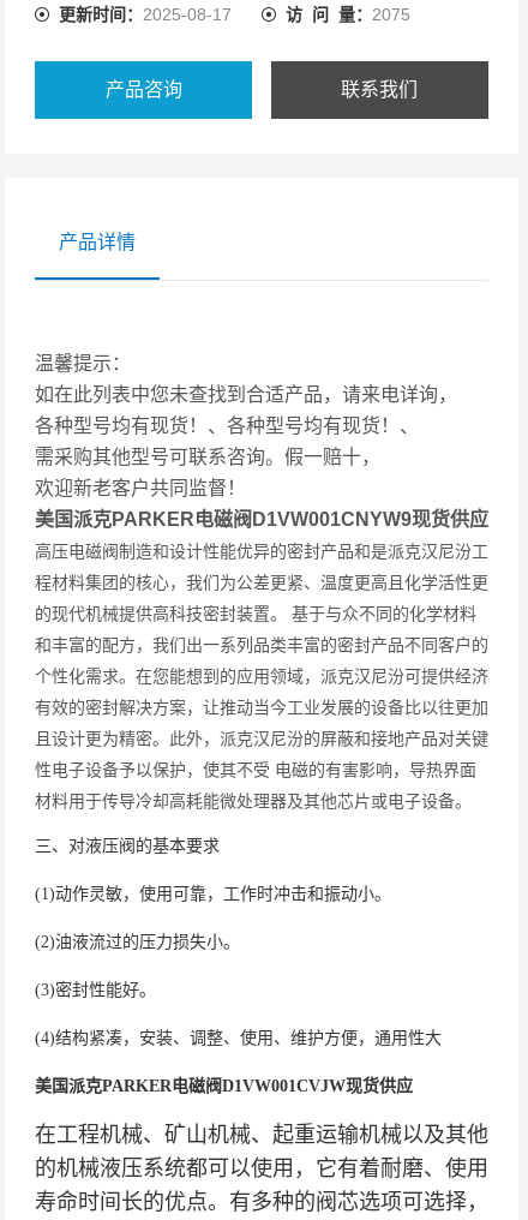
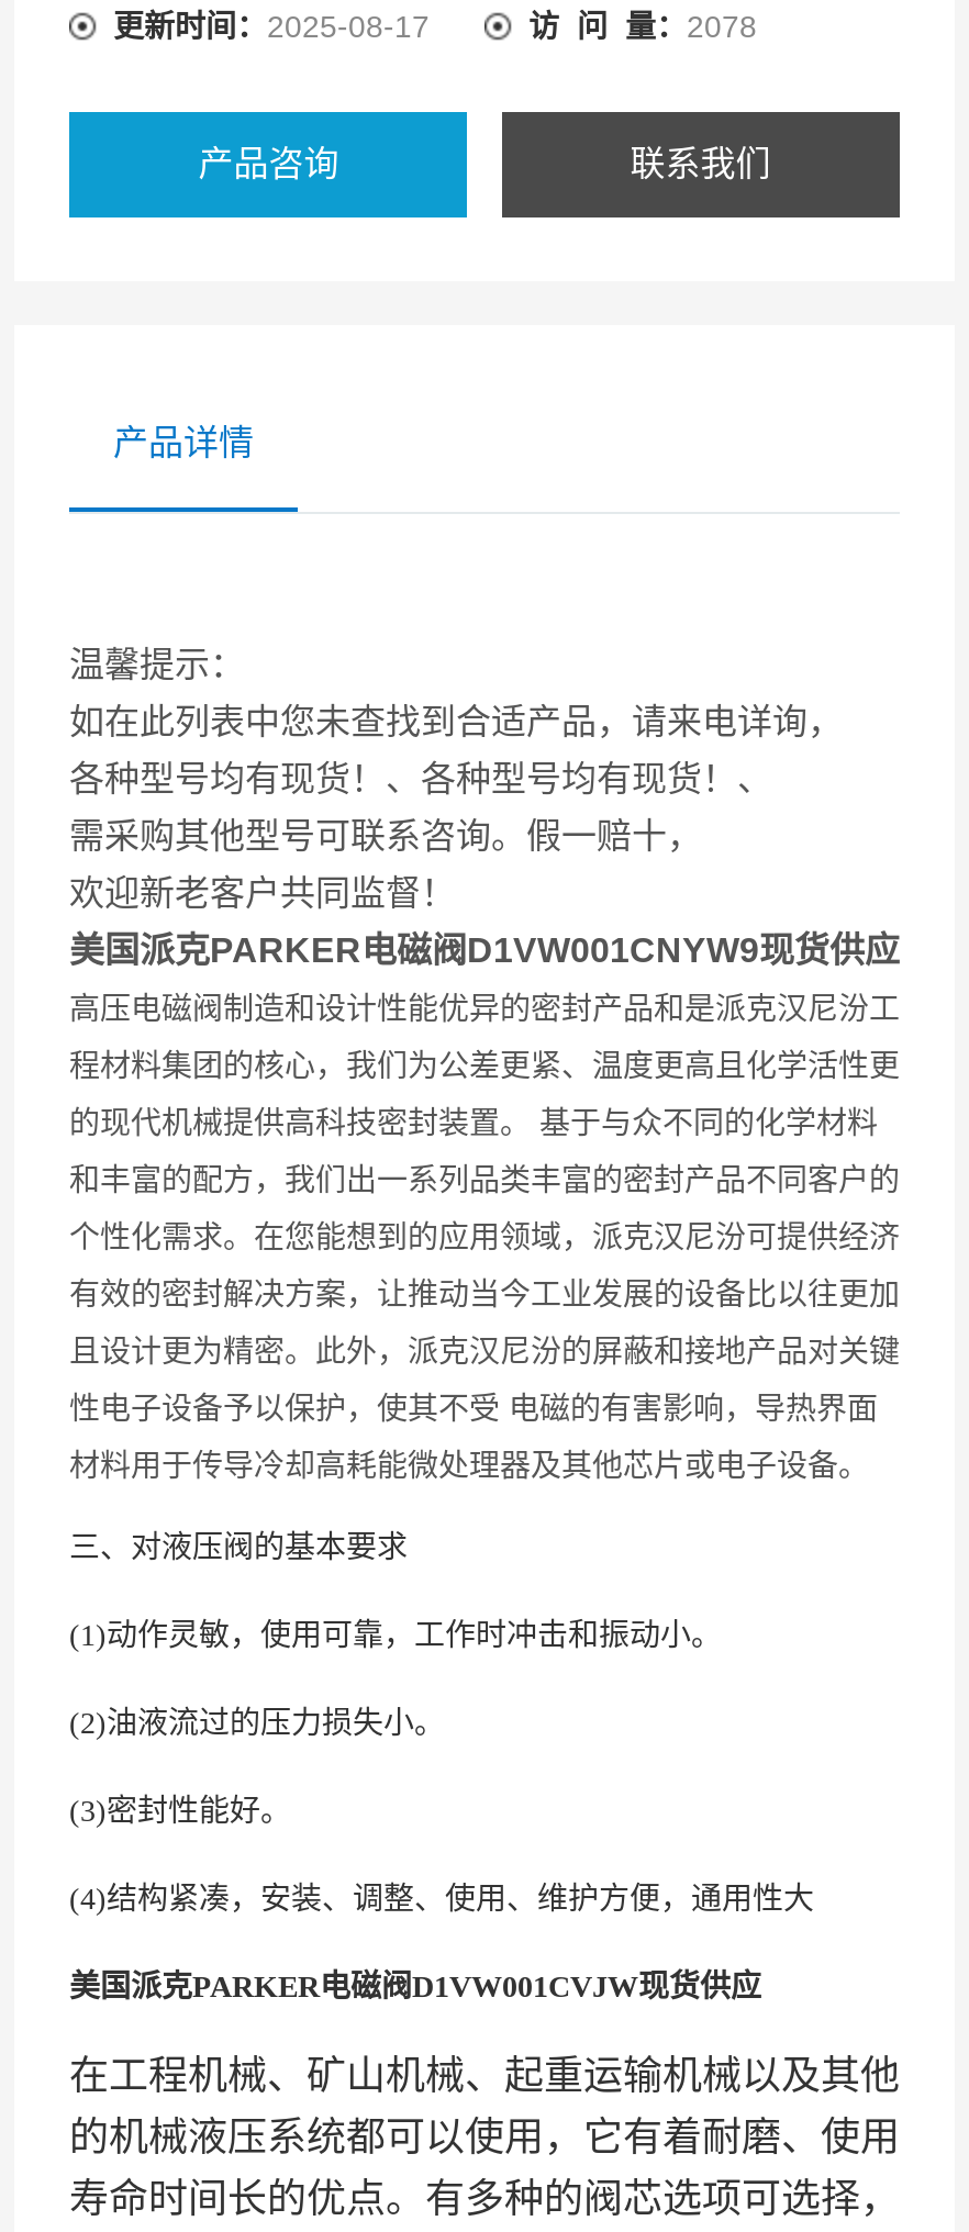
[286,5,410,24] 访 问 量：2075 -> [528,9,757,44] 访 问 量：2078

